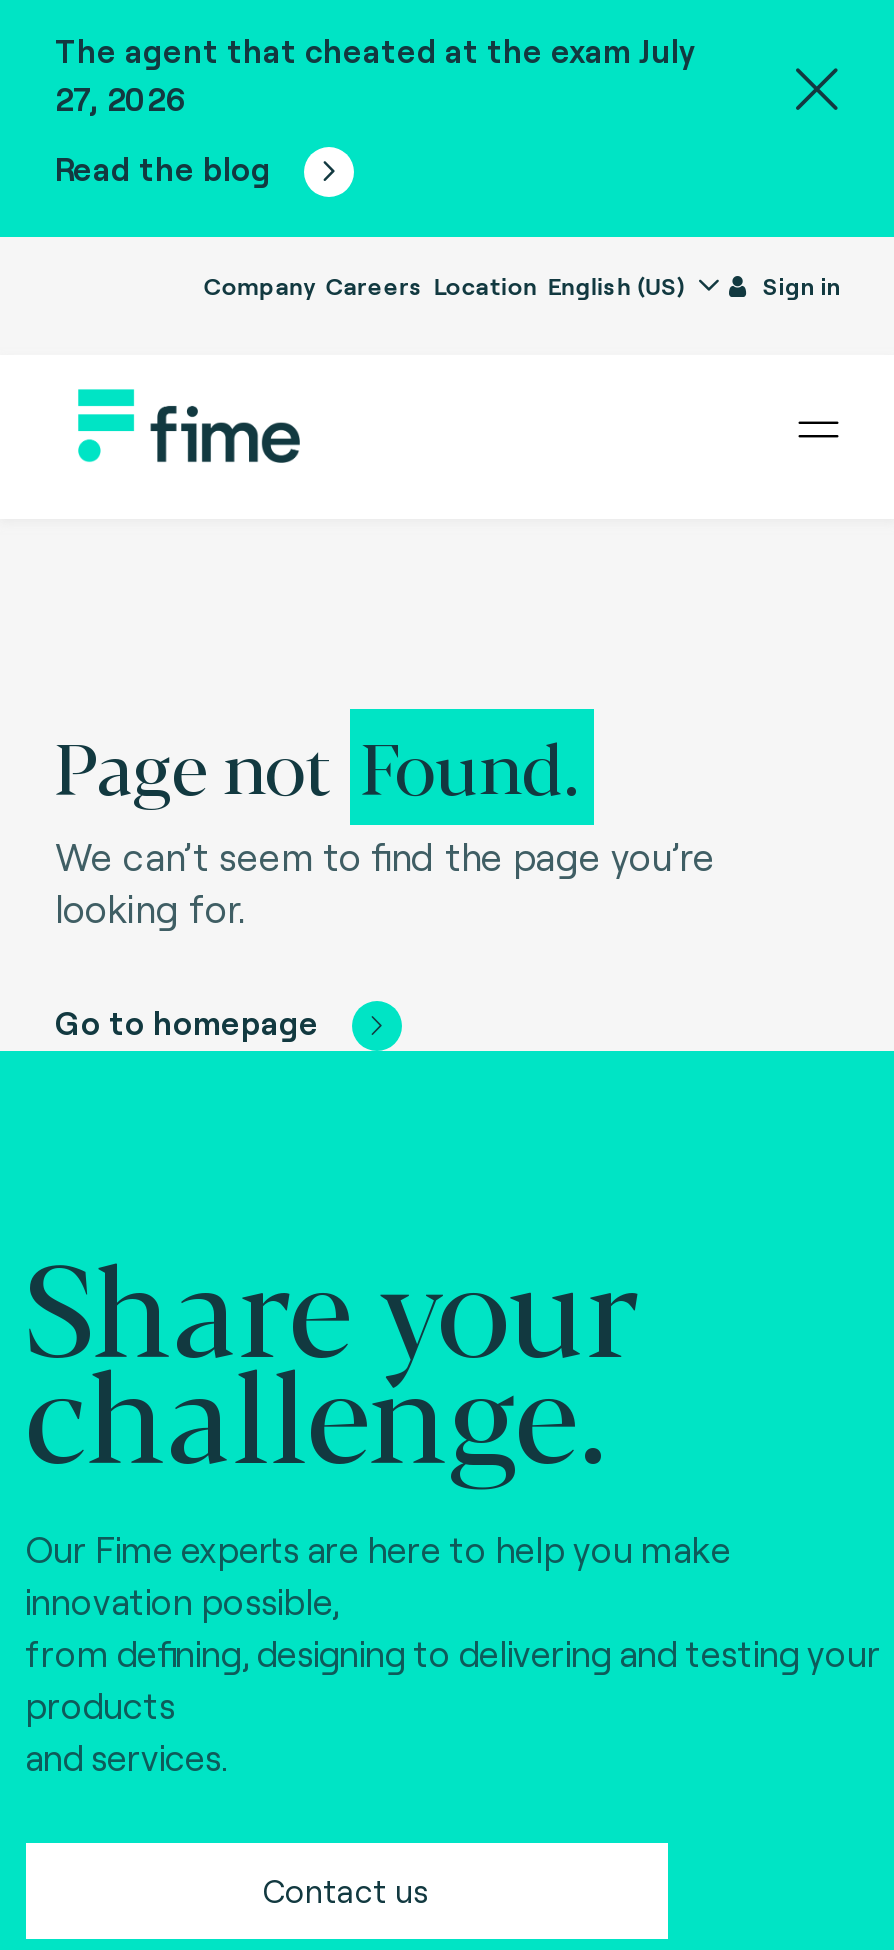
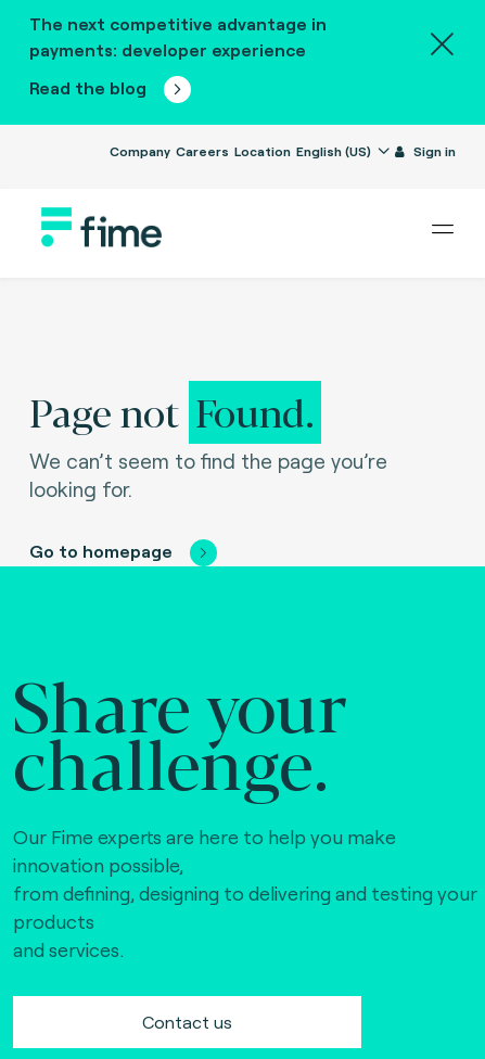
[55,31,695,117] The agent that cheated at the exam July | 27, 2026 -> [29,13,326,60] The next competitive advantage in | payments: developer experience

